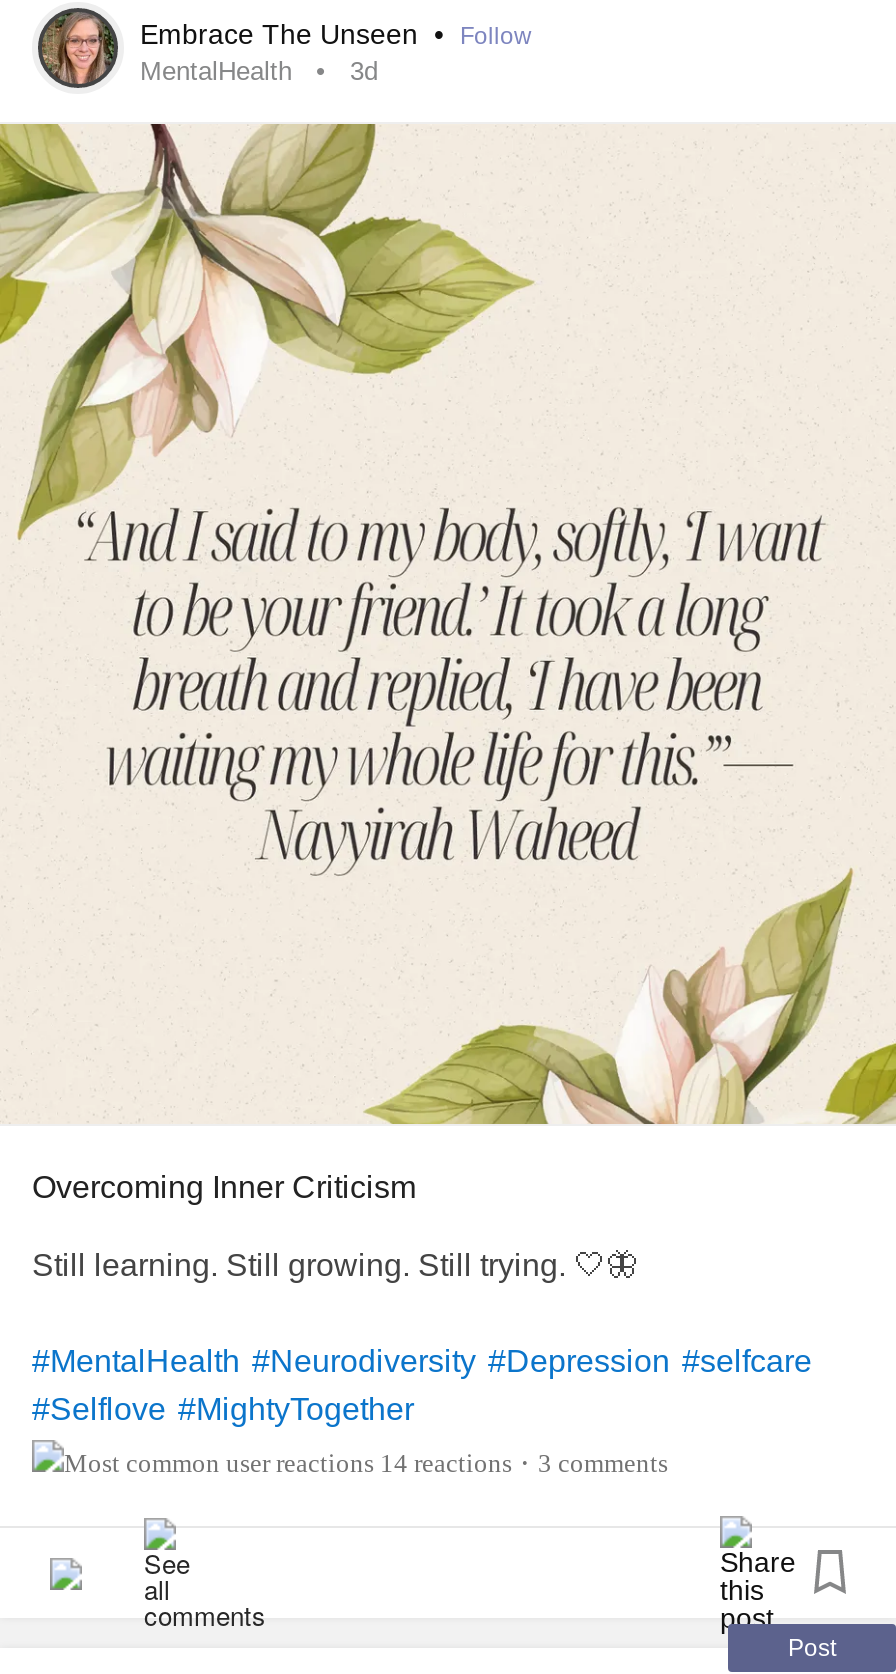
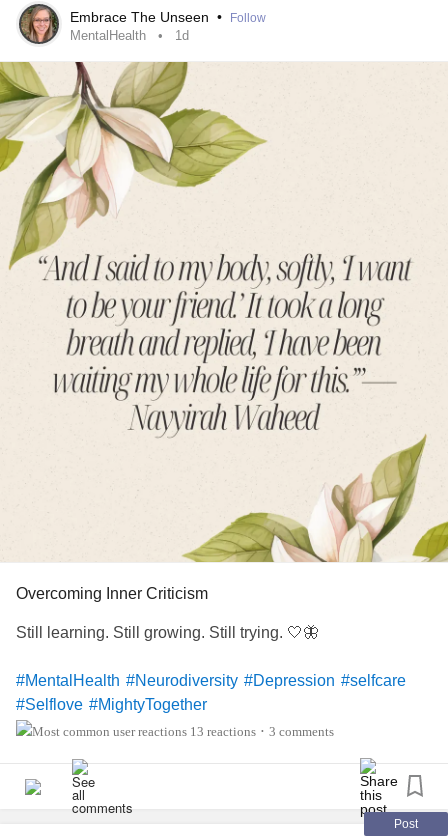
[140,56,378,86] MentalHealth 3d -> [70,28,189,43] MentalHealth 1d
[380,1448,668,1478] 14 reactions • 3 comments -> [190,724,334,739] 13 reactions • 3 comments

